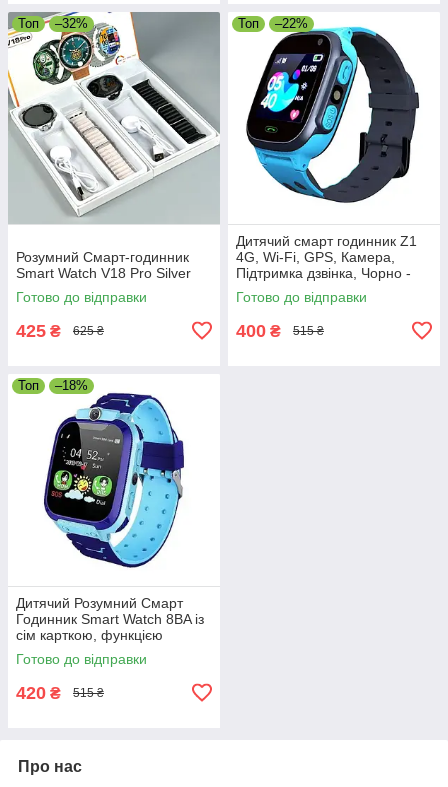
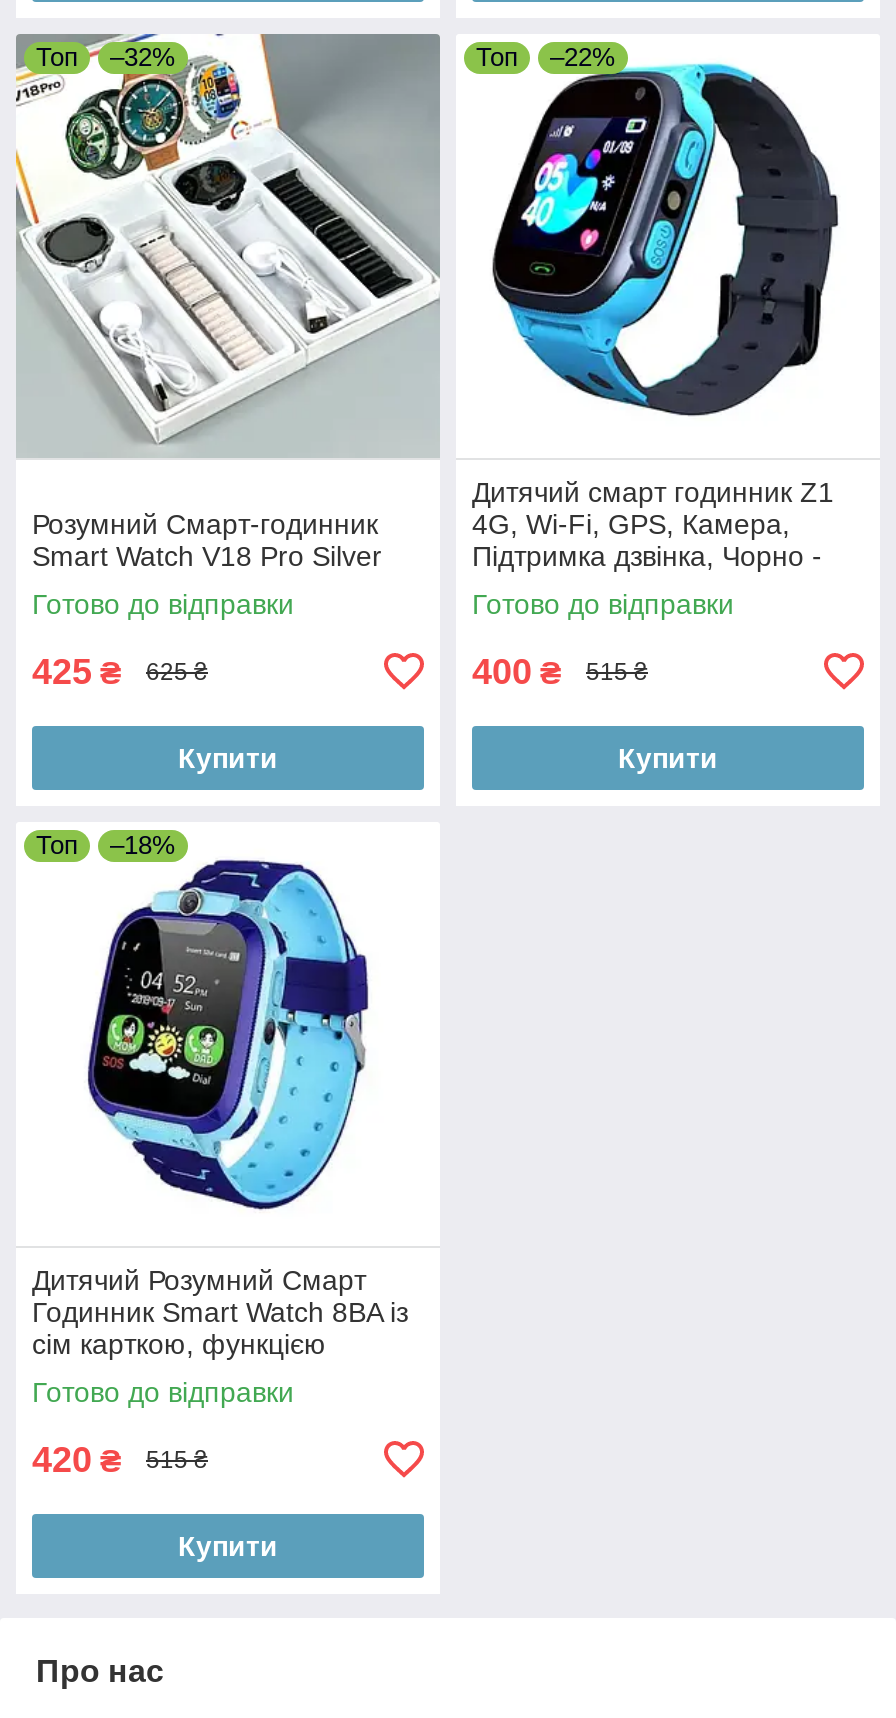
none -> [178,742,278,774] Купити
none -> [618,742,718,774] Купити
none -> [178,1530,278,1562] Купити

